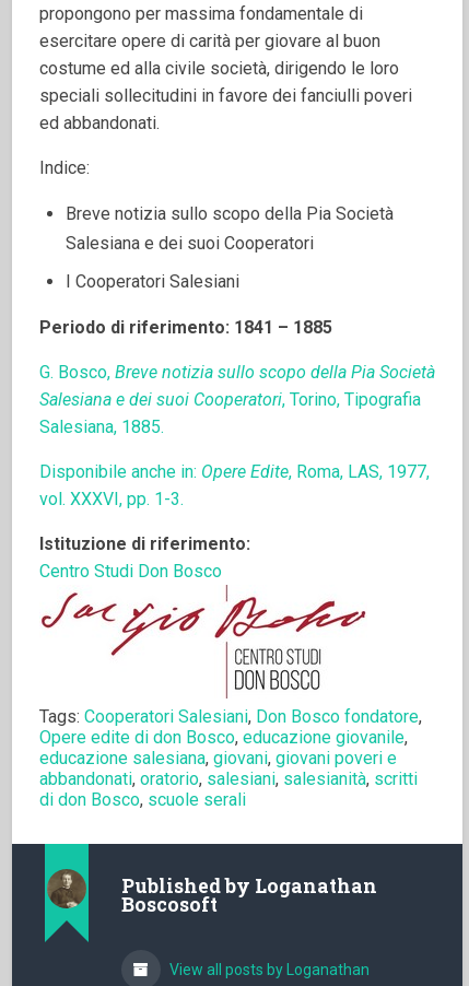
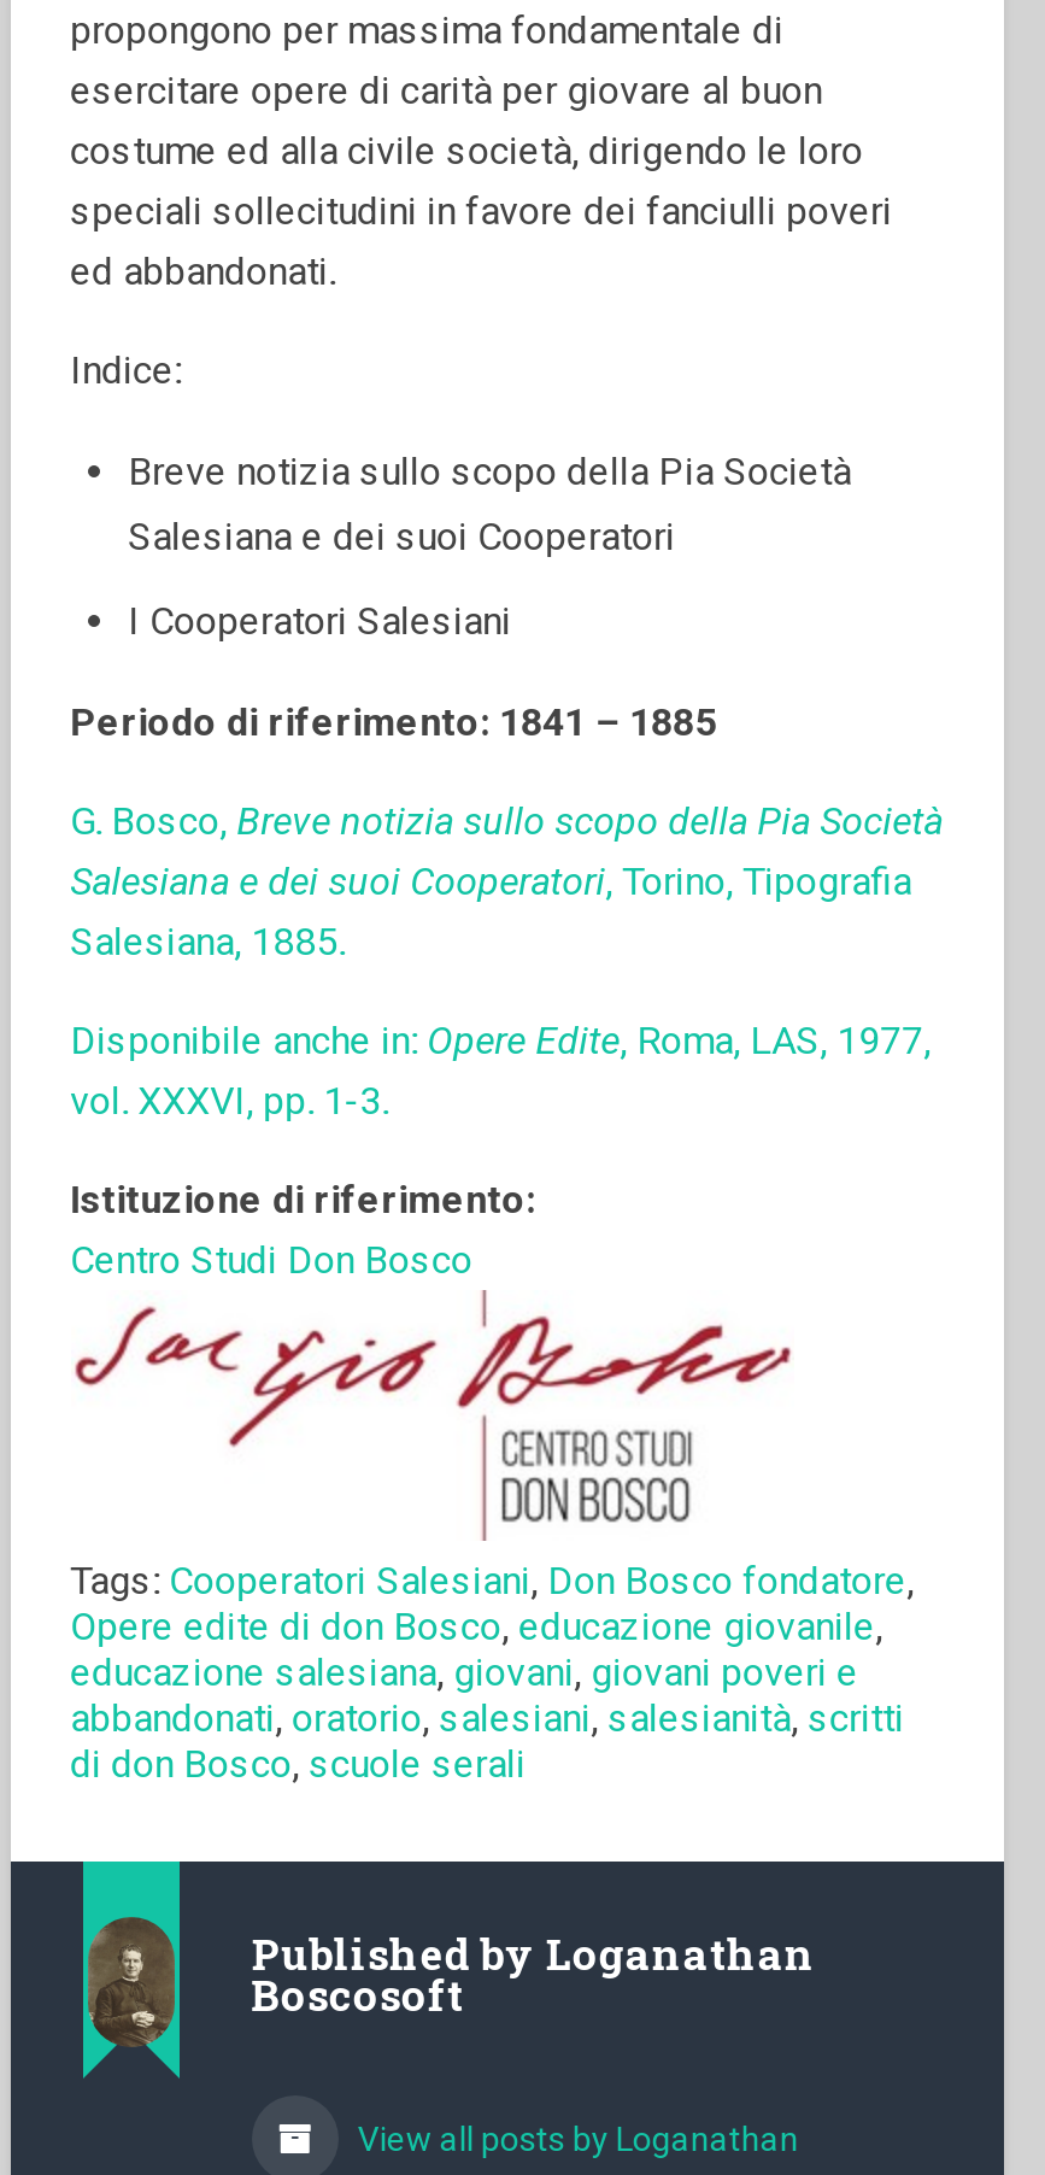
[46,872,87,927] [image] -> [86,1927,175,2047] [image]

